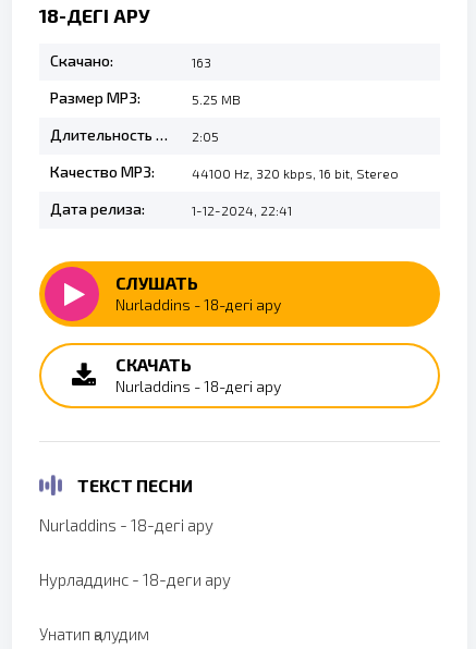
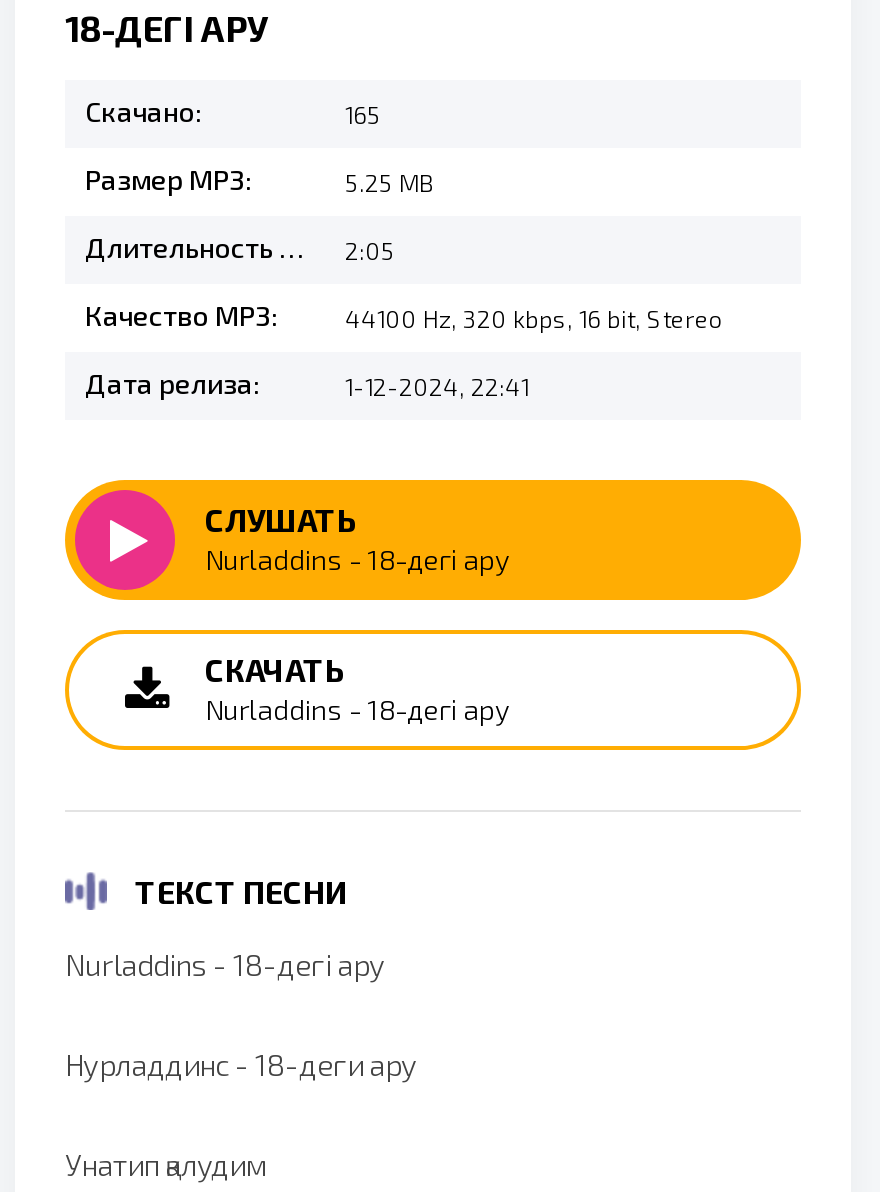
[192,54,211,70] 163 -> [345,100,381,128] 165

